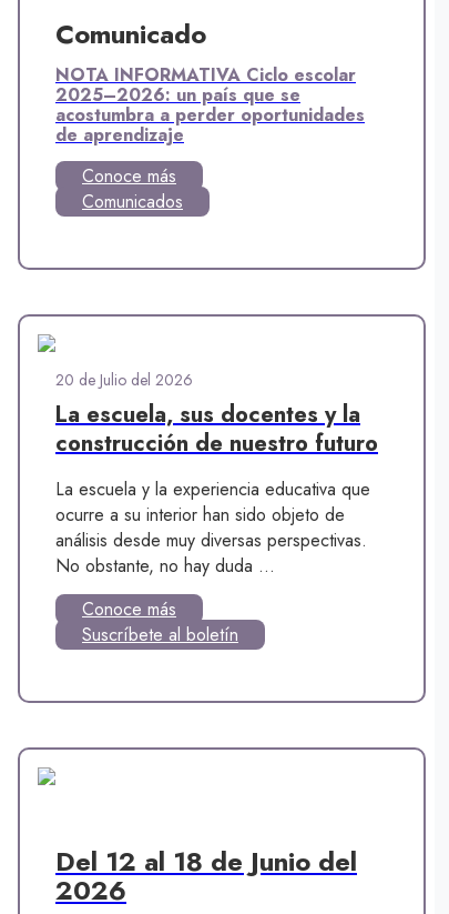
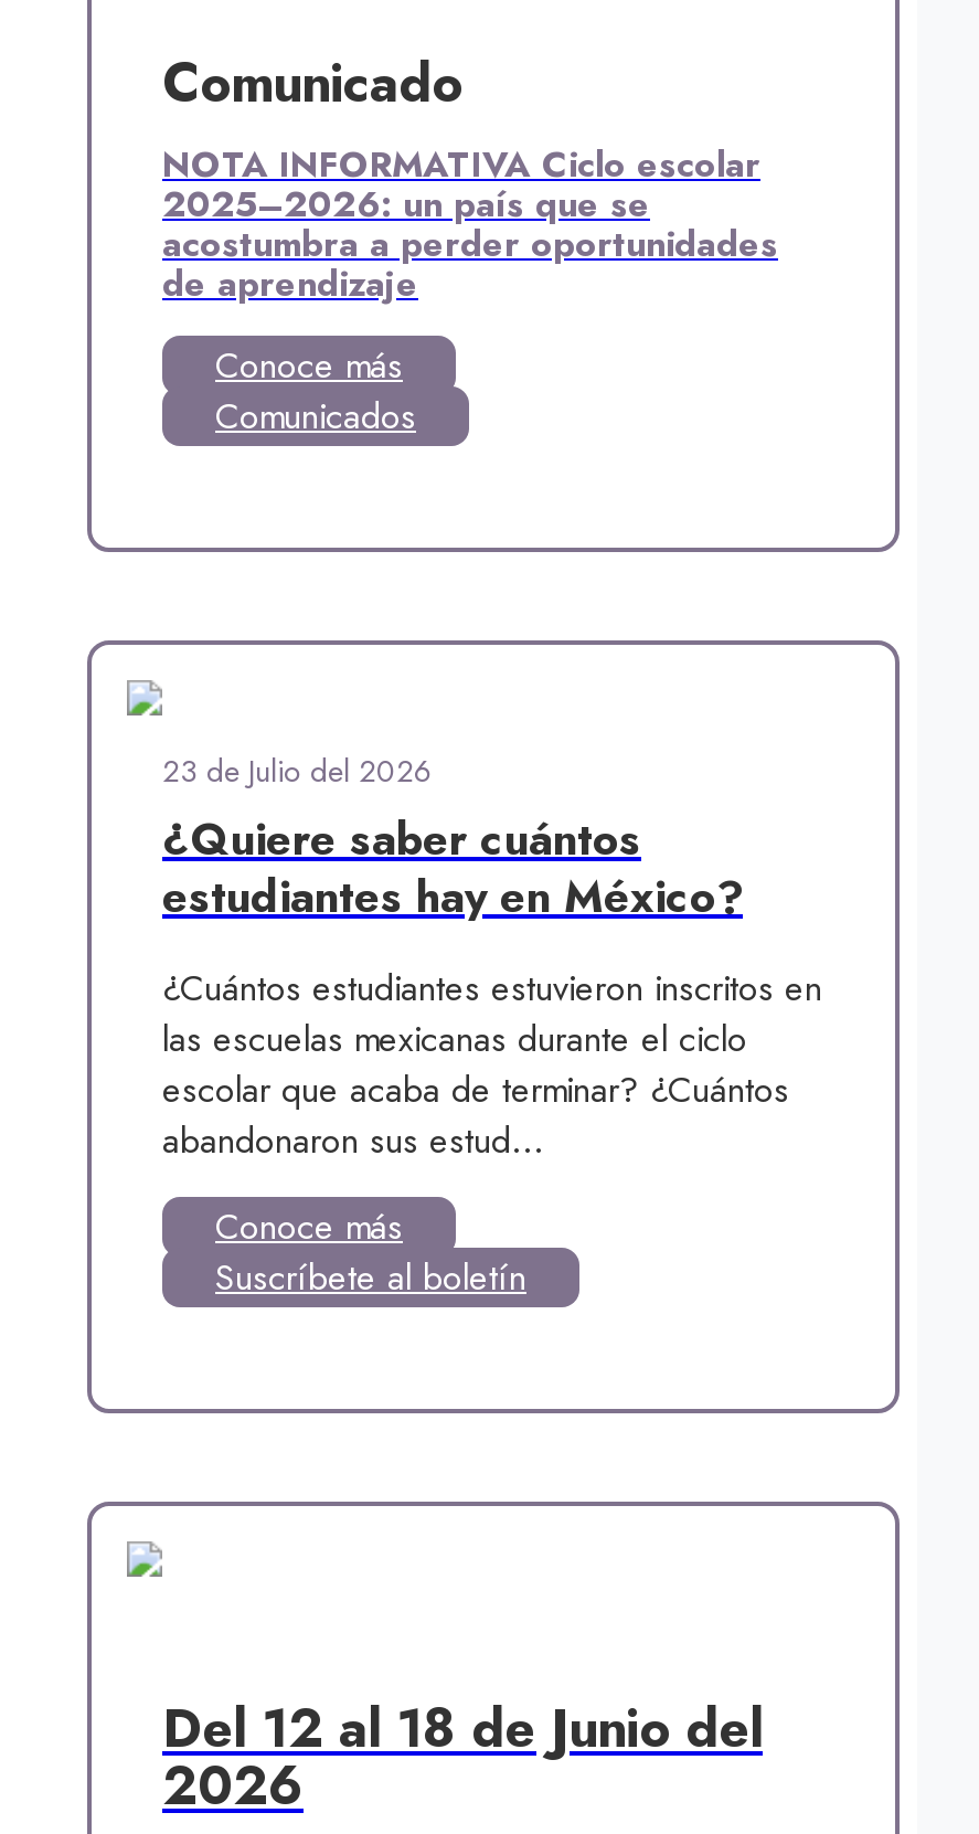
[55,368,378,460] 20 de Julio del 2026 | La escuela, sus docentes y la | construcción de nuestro futuro -> [162,749,743,930] 23 de Julio del 2026 | ¿Quiere saber cuántos | estudiantes hay en México?
[55,476,370,578] La escuela y la experiencia educativa que | ocurre a su interior han sido objeto de | análisis desde muy diversas perspectivas. | No obstante, no hay duda ... -> [162,963,822,1167] ¿Cuántos estudiantes estuvieron inscritos en | las escuelas mexicanas durante el ciclo | escolar que acaba de terminar? ¿Cuántos | abandonaron sus estud...

